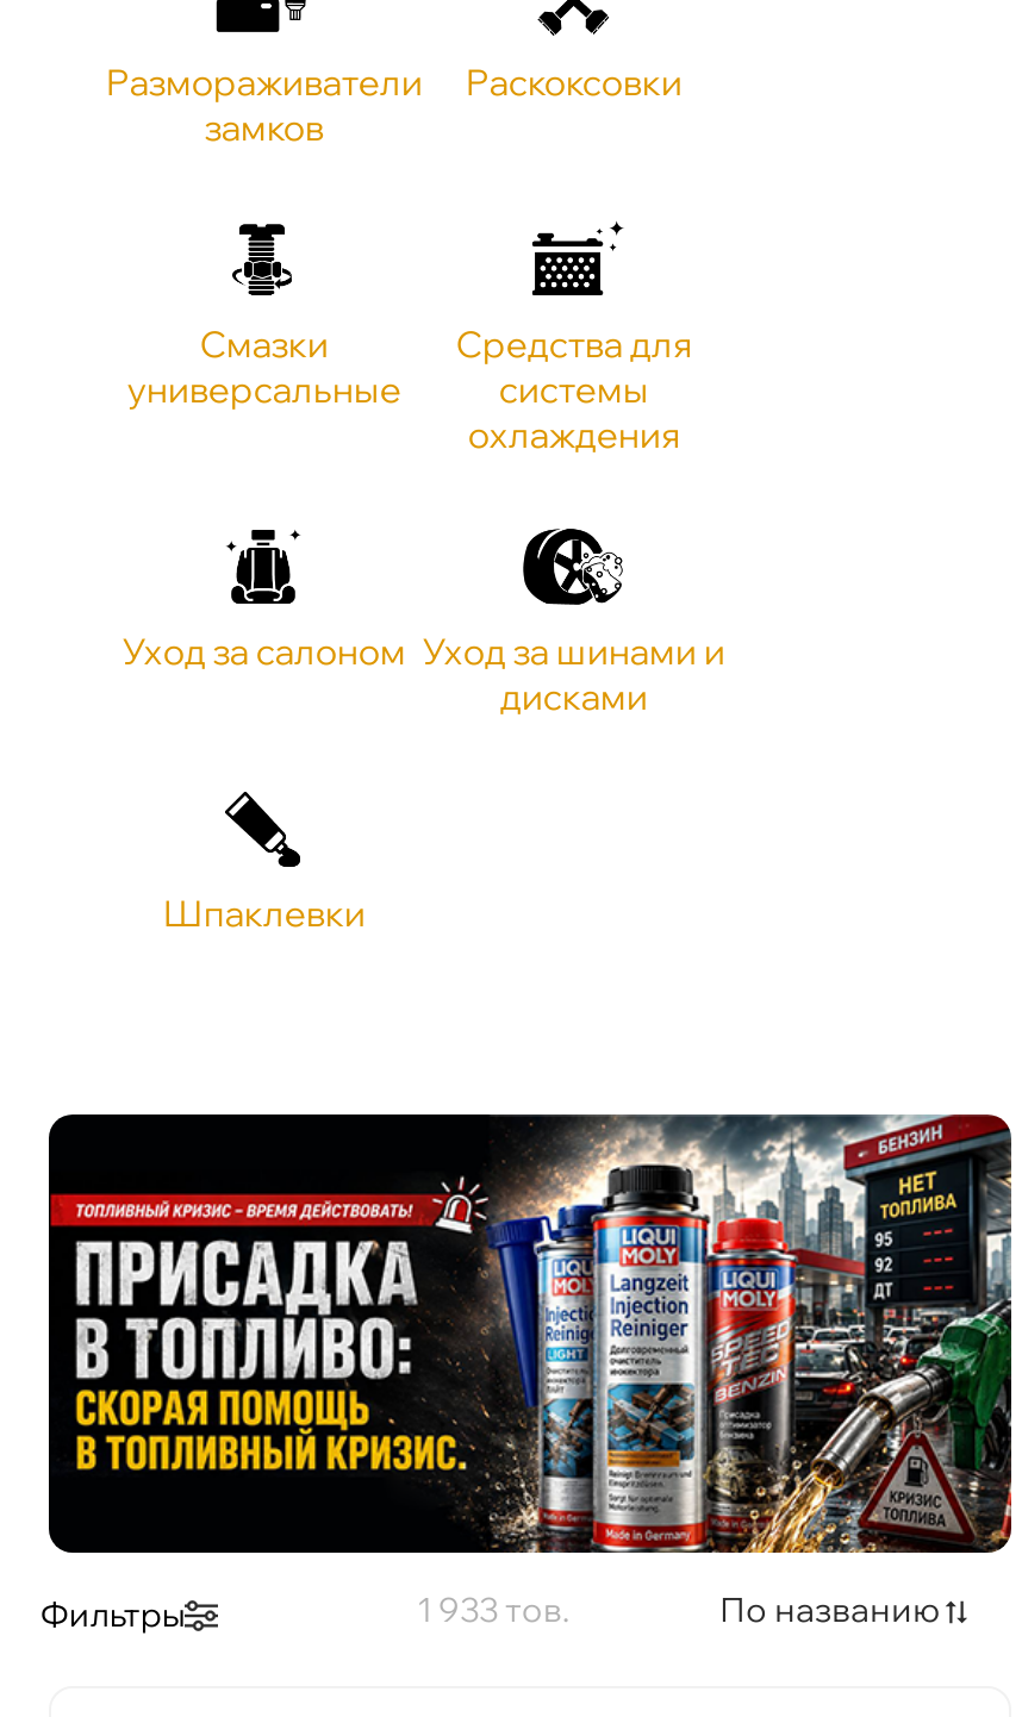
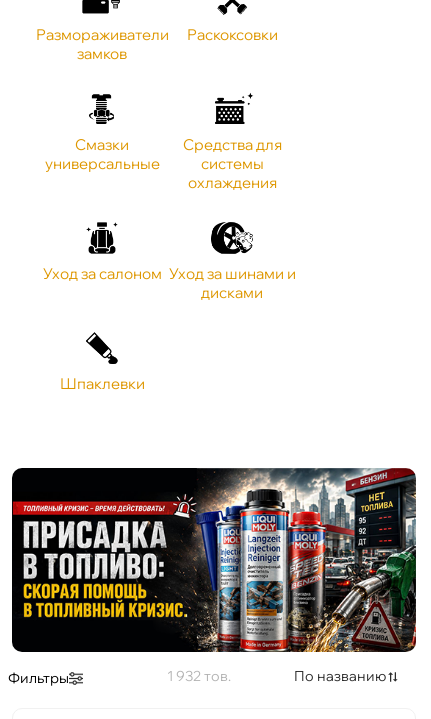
[417,1589,505,1632] 1 933 -> [166,667,203,685] 1 932

